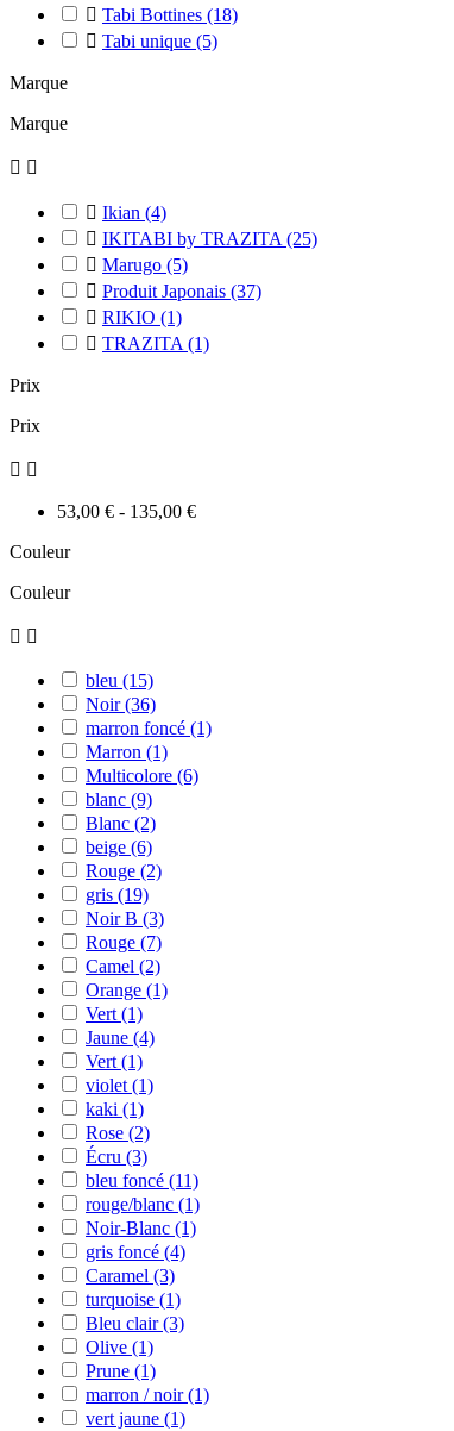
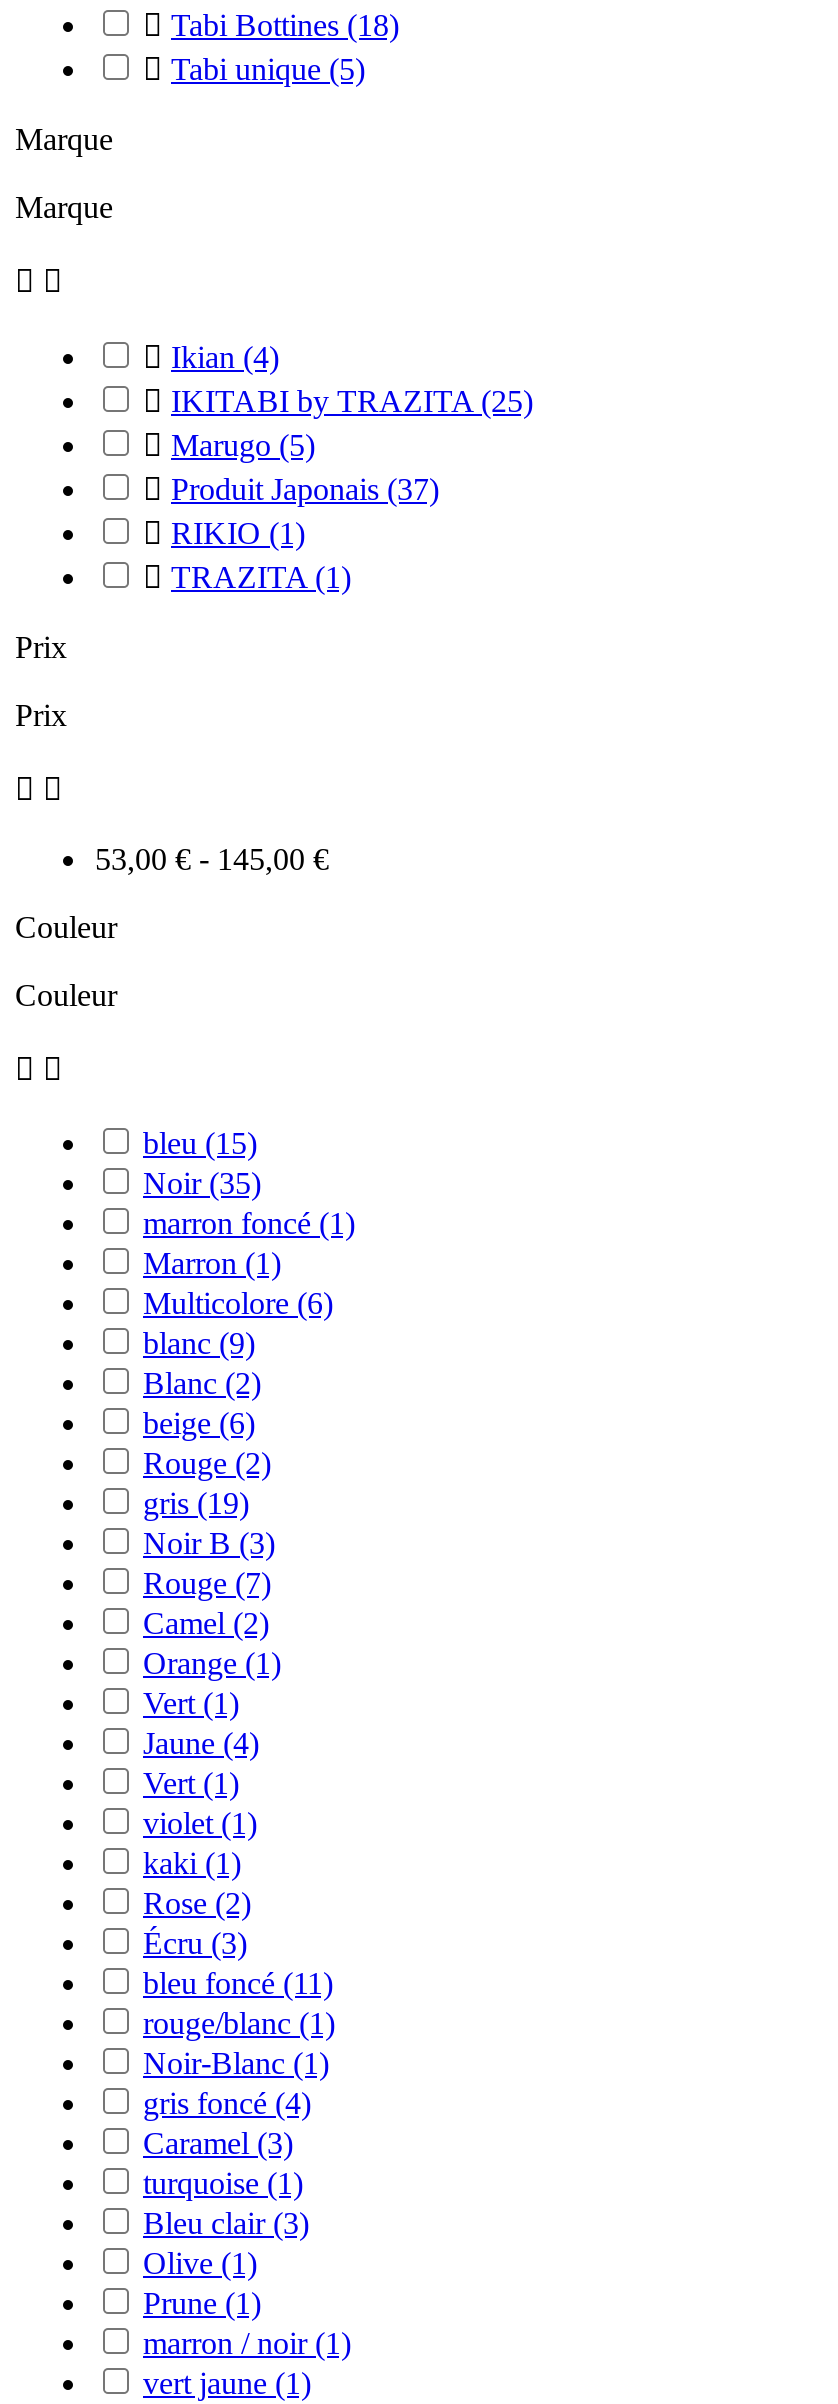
[57,501,196,521] 53,00 € - 135,00 € -> [95,841,329,875] 53,00 € - 145,00 €
[86,694,156,714] Noir (36) -> [143,1165,261,1199] Noir (35)

